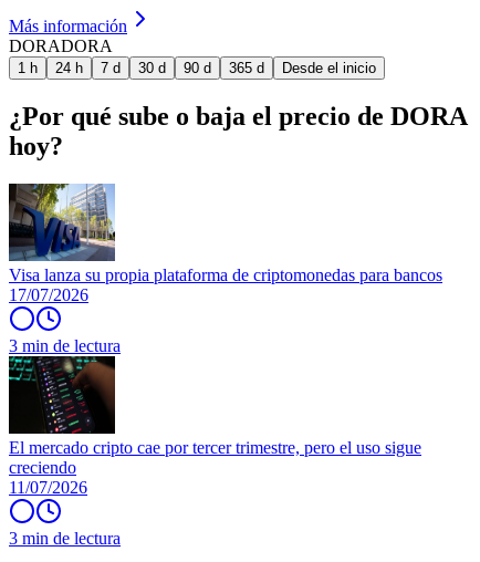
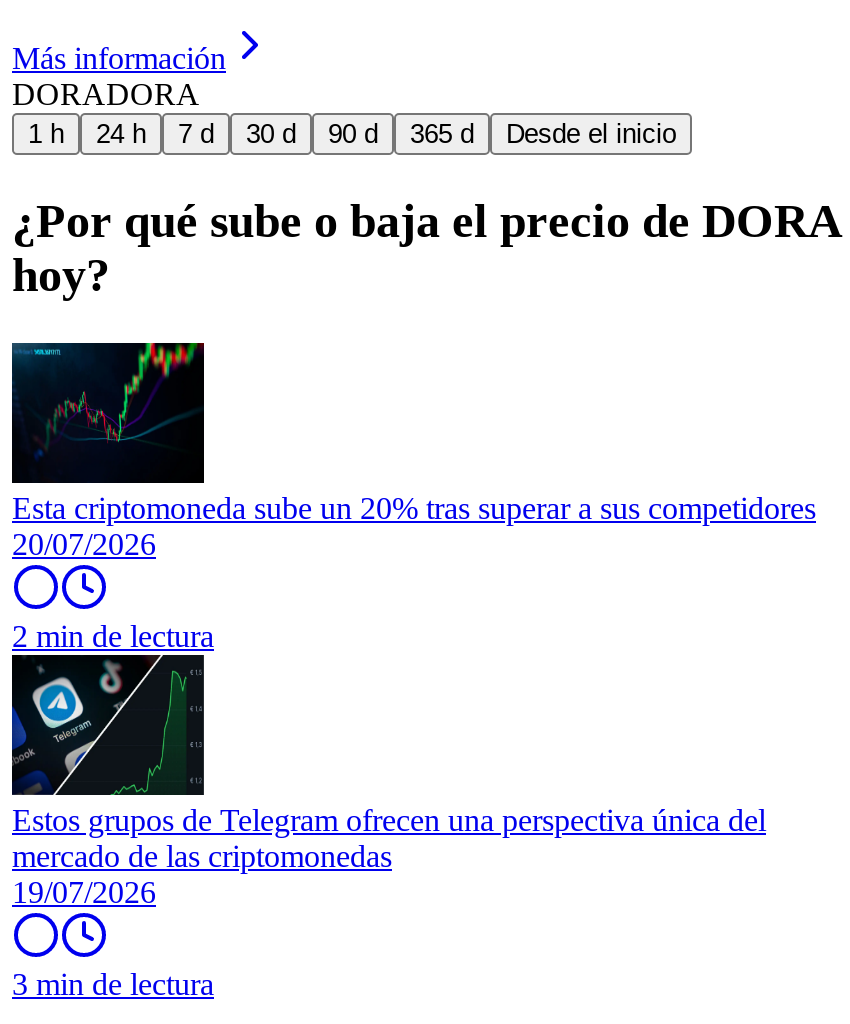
[8,183,442,304] [image] | Visa lanza su propia plataforma de criptomonedas para bancos | 17/07/2026 -> [12,341,816,560] [image] | Esta criptomoneda sube un 20% tras superar a sus competidores | 20/07/2026
[9,336,121,355] 3 min de lectura -> [12,618,214,652] 2 min de lectura
[8,363,421,496] [image] | El mercado cripto cae por tercer trimestre, pero el uso sigue | creciendo | 11/07/2026 -> [10,667,766,908] [image] | Estos grupos de Telegram ofrecen una perspectiva única del | mercado de las criptomonedas | 19/07/2026

